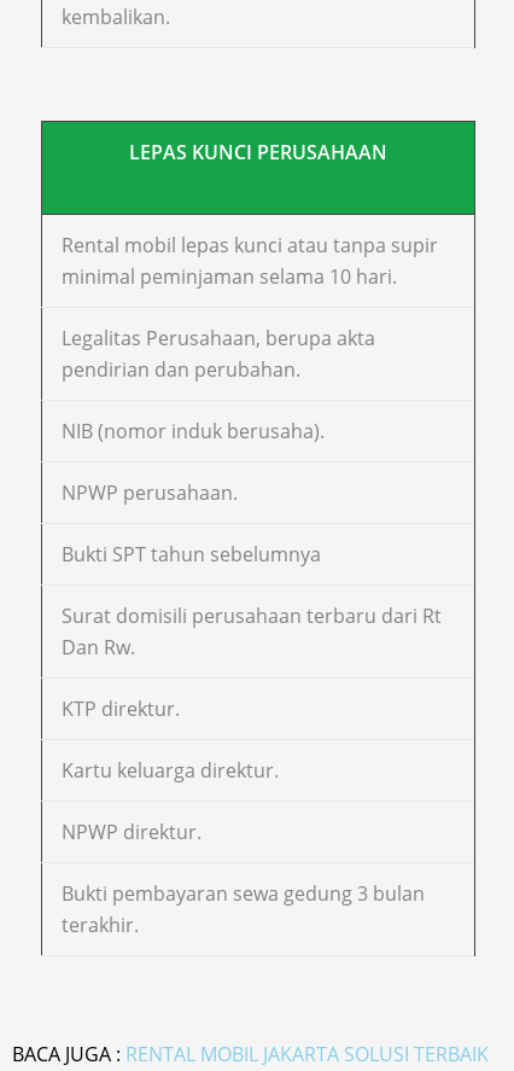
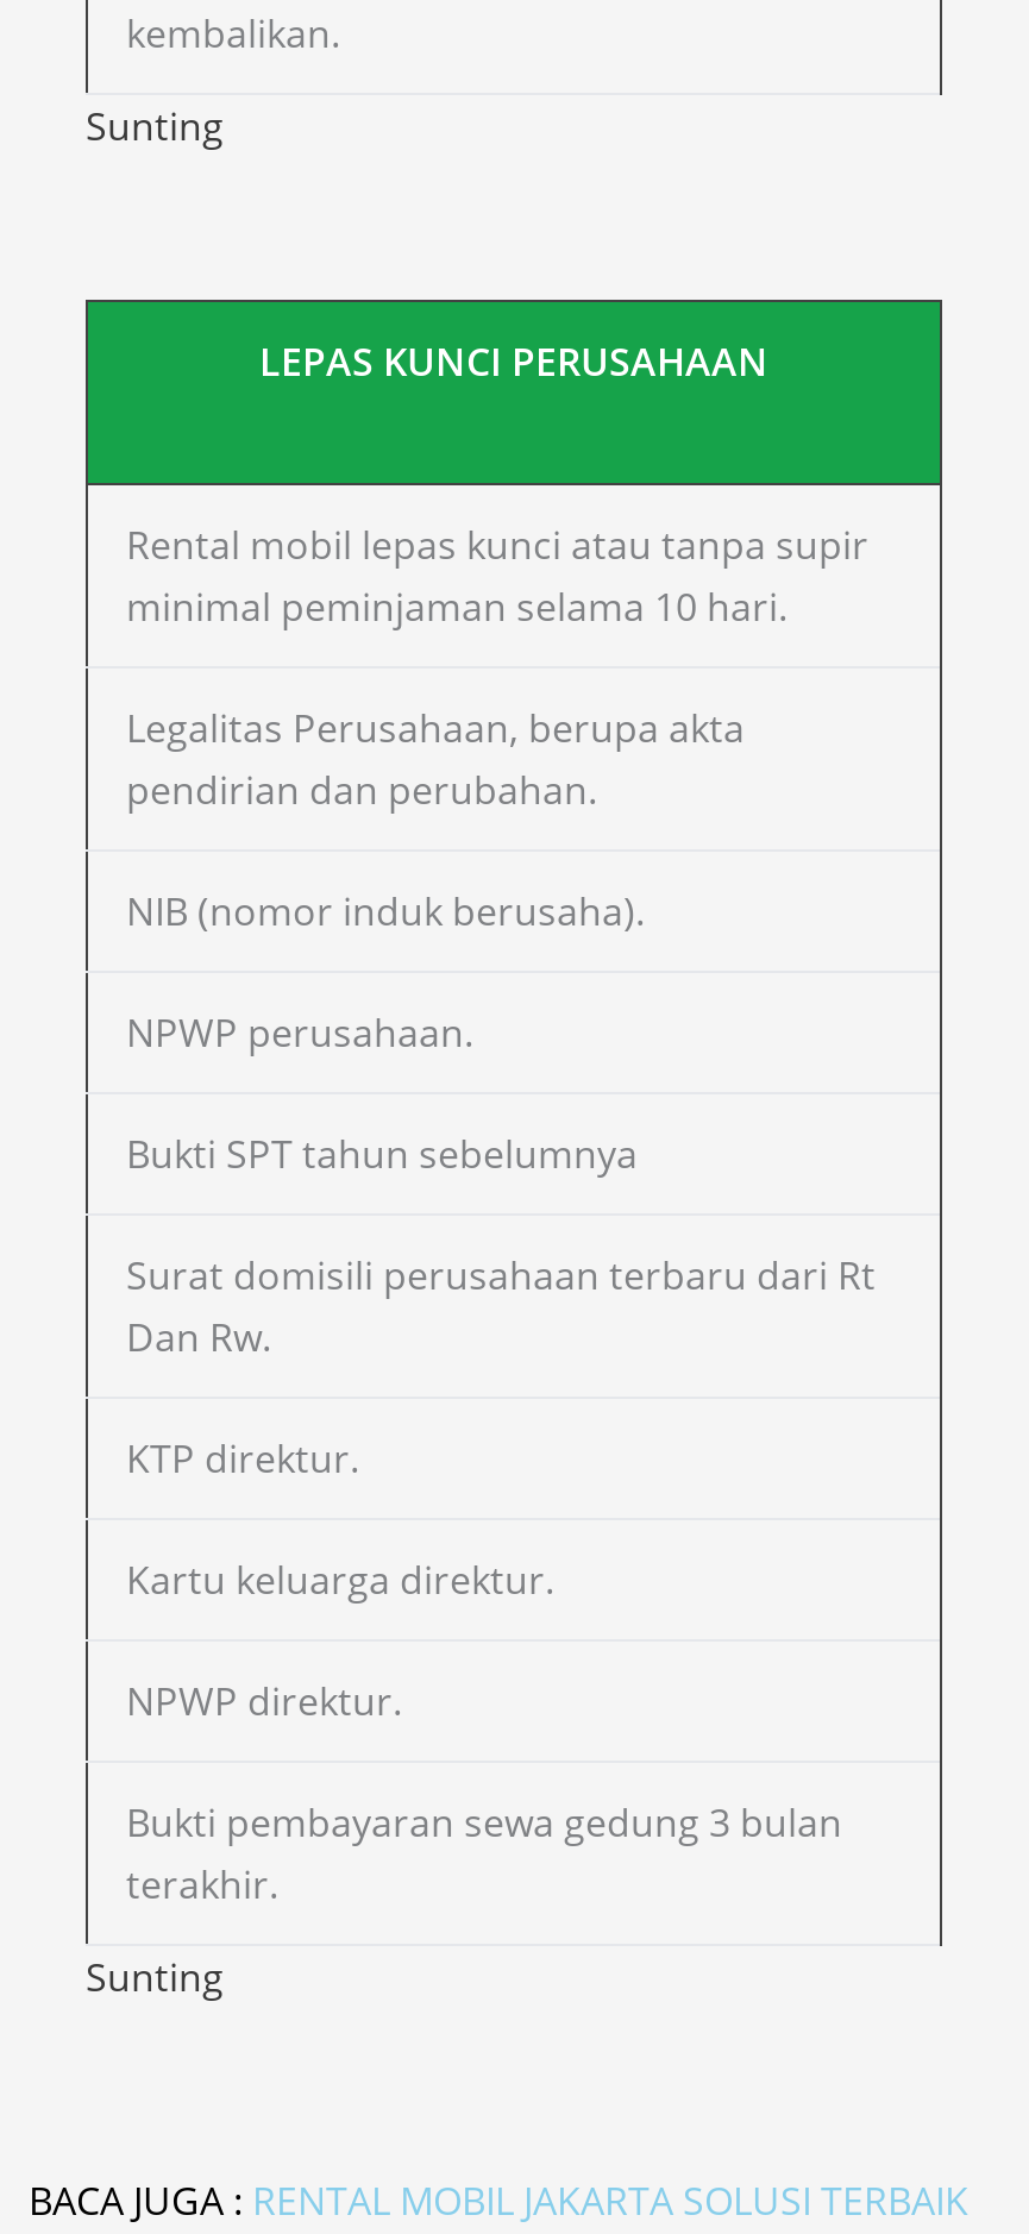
none -> [86,101,224,153] Sunting
none -> [86,1952,224,2004] Sunting

